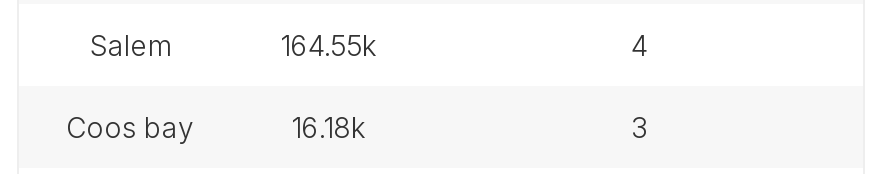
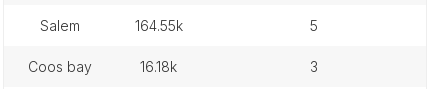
[631,28,647,62] 4 -> [310,17,318,34] 5

